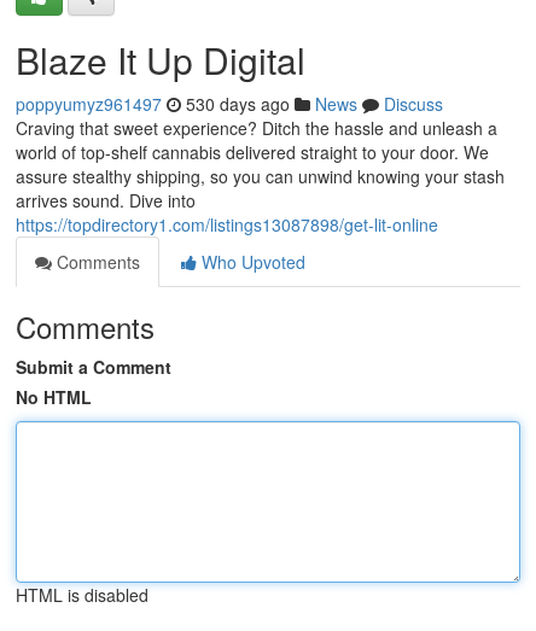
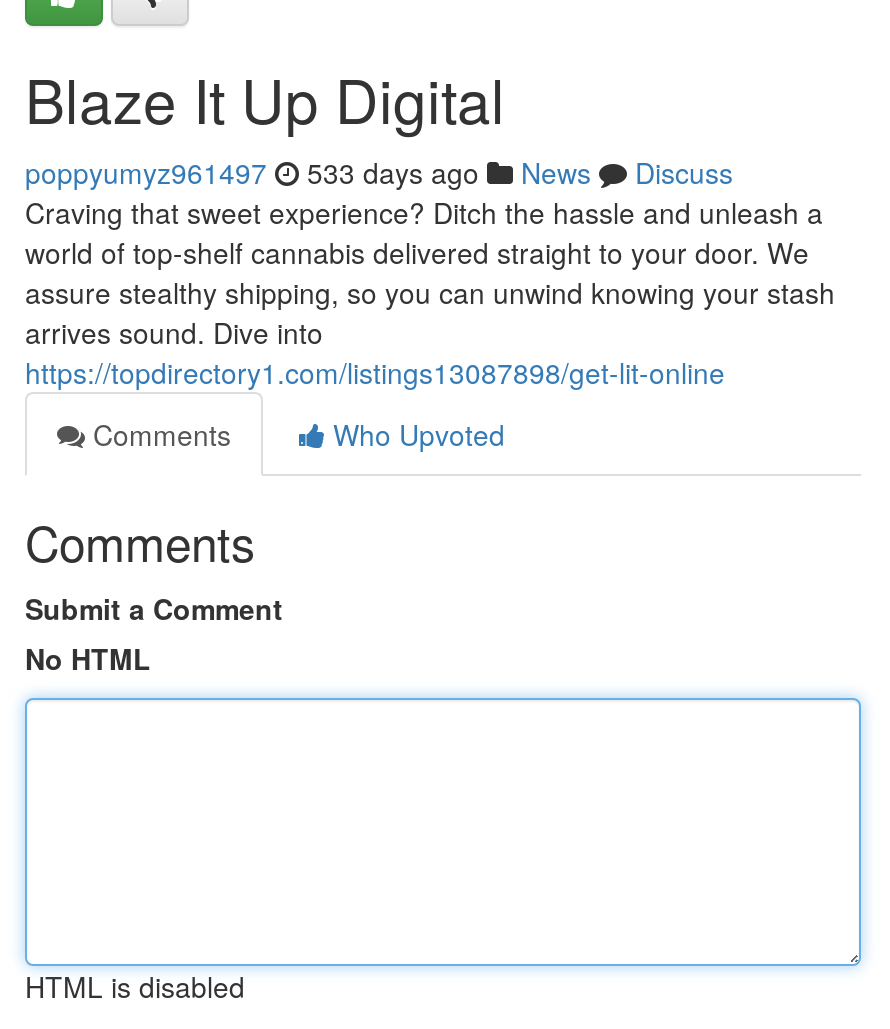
[16,92,443,116] poppyumyz961497 530 days ago News Discuss -> [25,152,733,192] poppyumyz961497 533 days ago News Discuss

